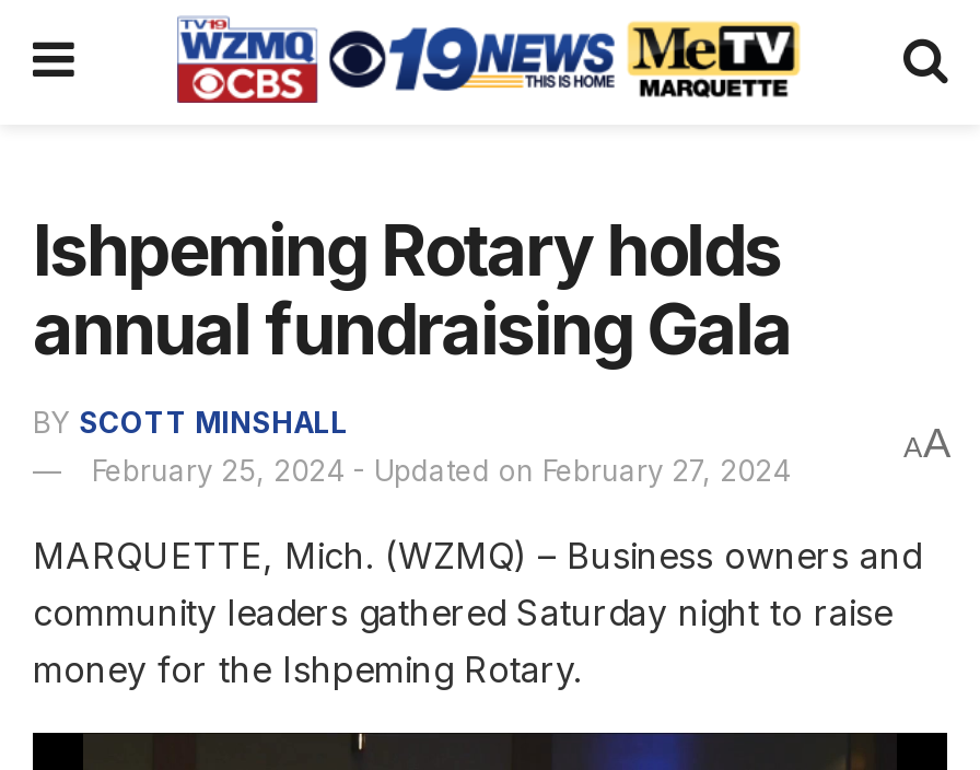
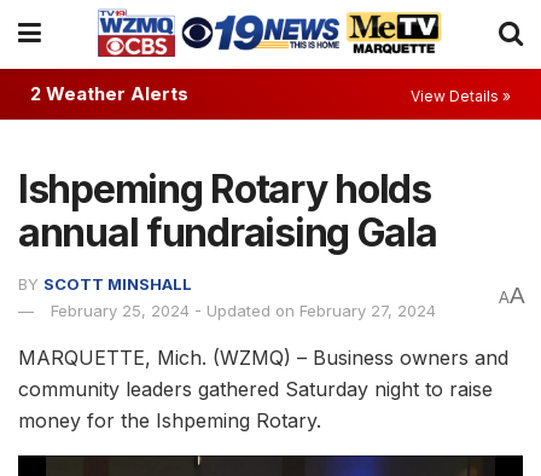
none -> [30,82,511,105] 2 Weather Alerts | View Details »

